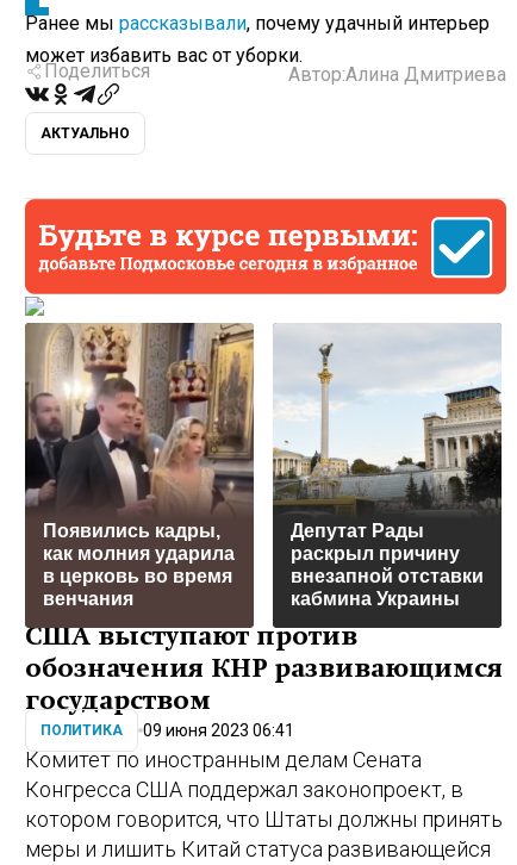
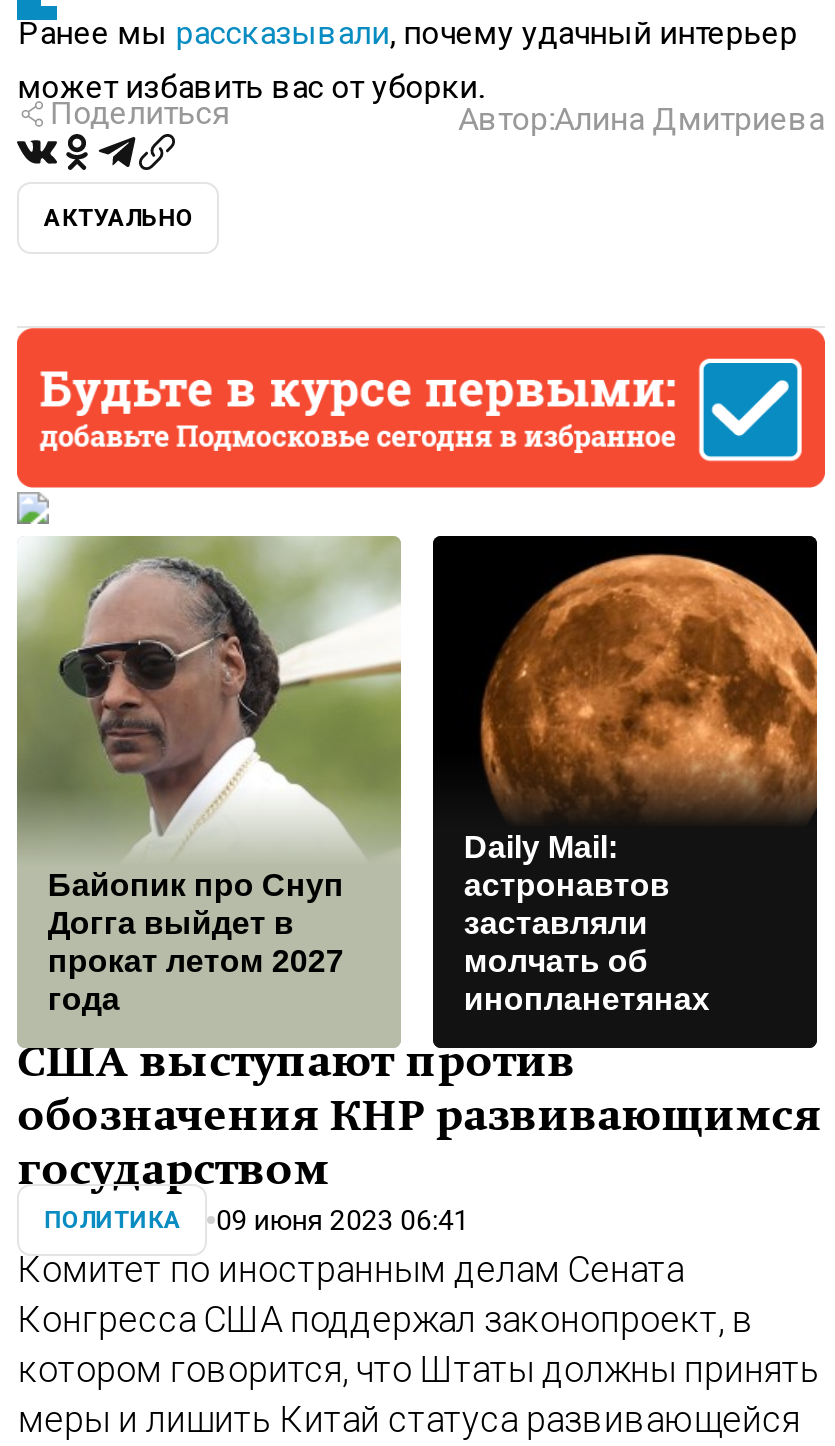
[24,322,255,620] [image] | Появились кадры, | как молния ударила | в церковь во время | венчания -> [15,536,403,1017] [image] | Байопик про Снуп | Догга выйдет в | прокат летом 2027 | года
[272,323,503,609] [image] | Депутат Рады | раскрыл причину | внезапной отставки | кабмина Украины -> [431,534,819,1017] [image] | Daily Mail: | астронавтов | заставляли | молчать об | инопланетянах

